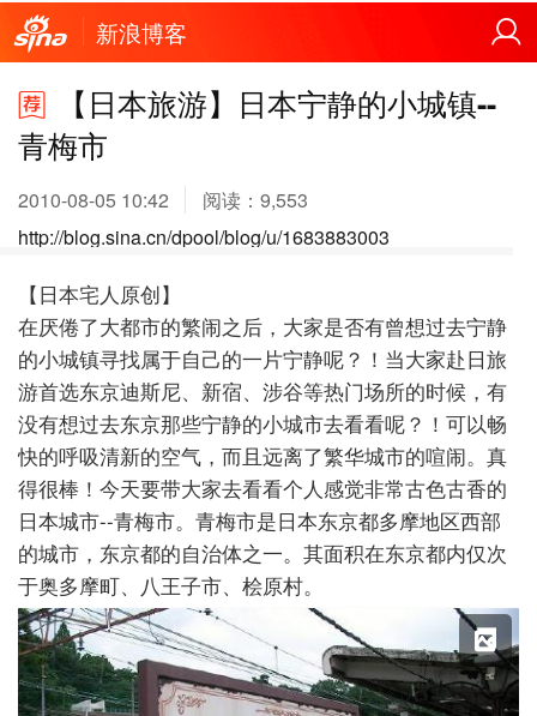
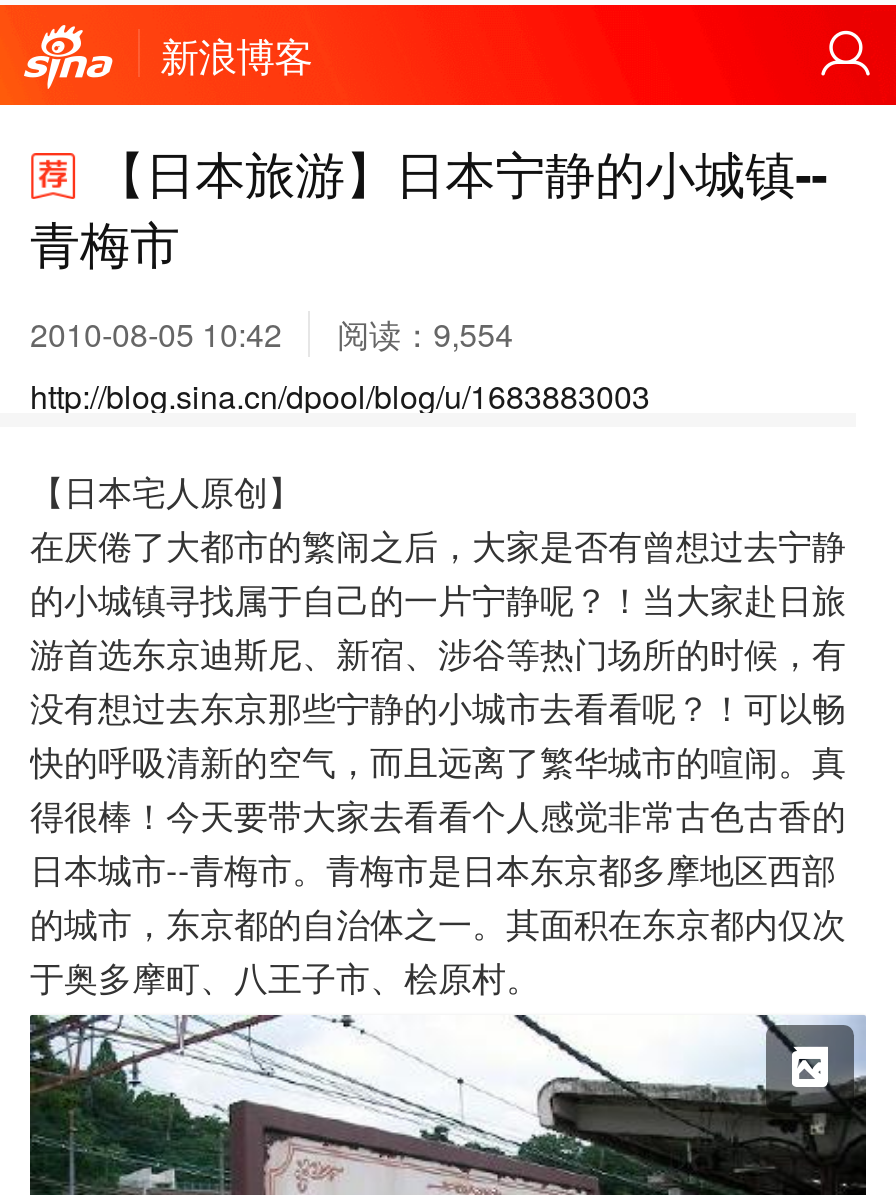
[18,186,308,213] 2010-08-05 10:42 阅读：9,553 -> [30,311,513,357] 2010-08-05 10:42 阅读：9,554

